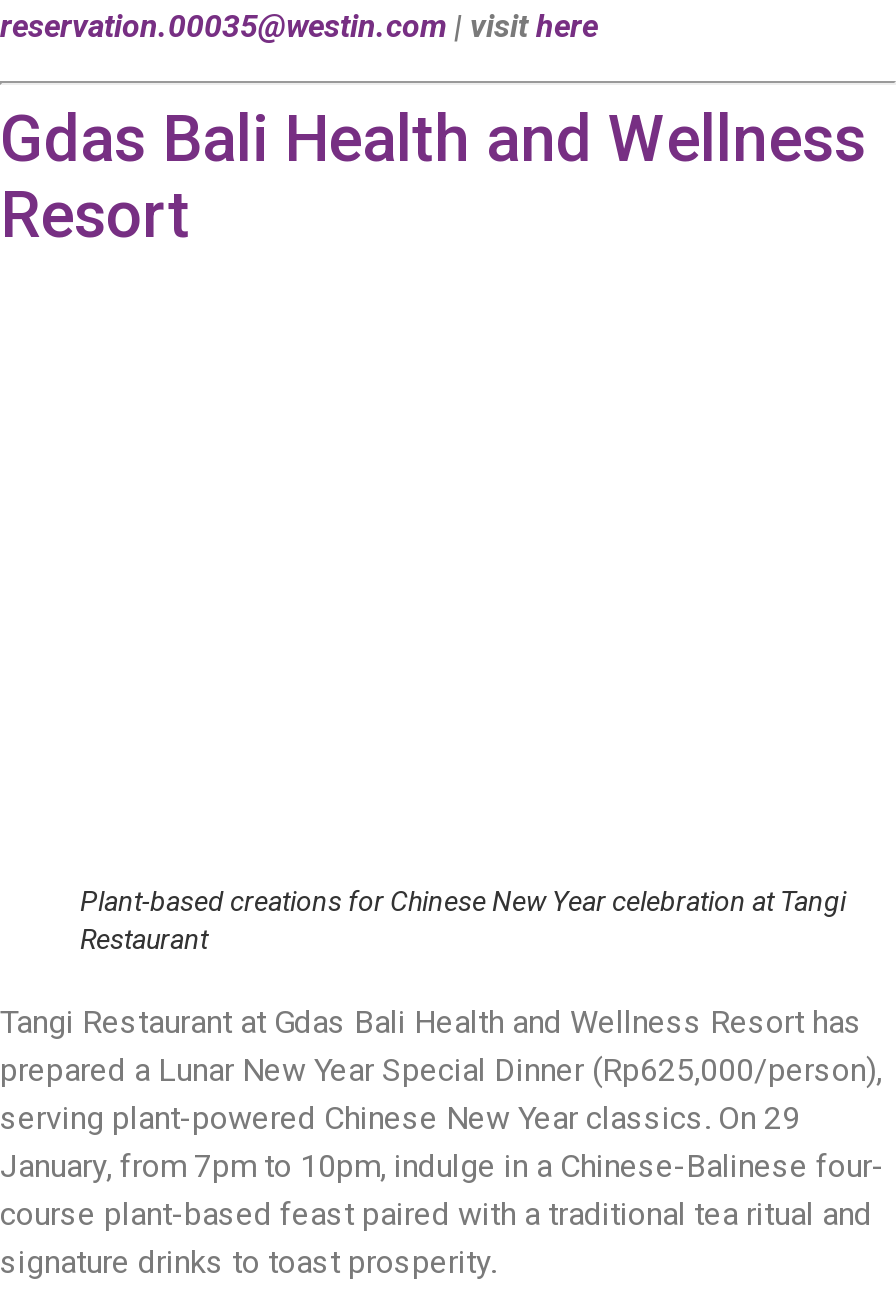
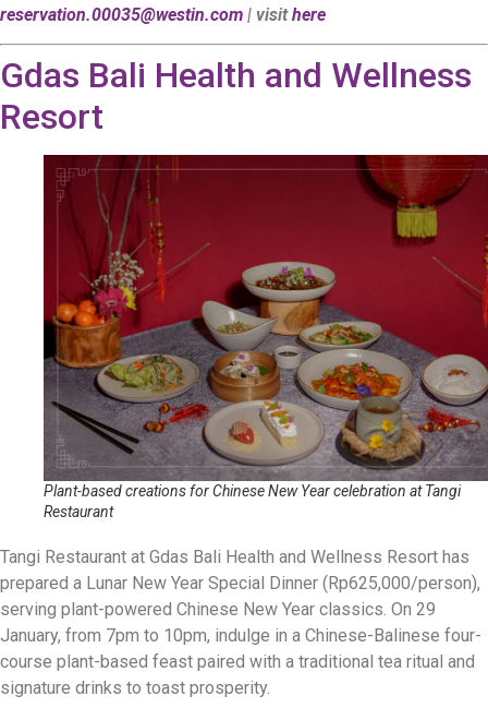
none -> [42,154,485,482] [image]

